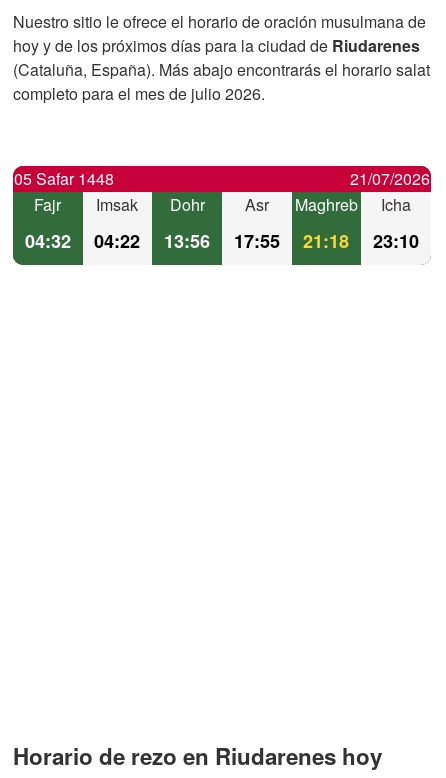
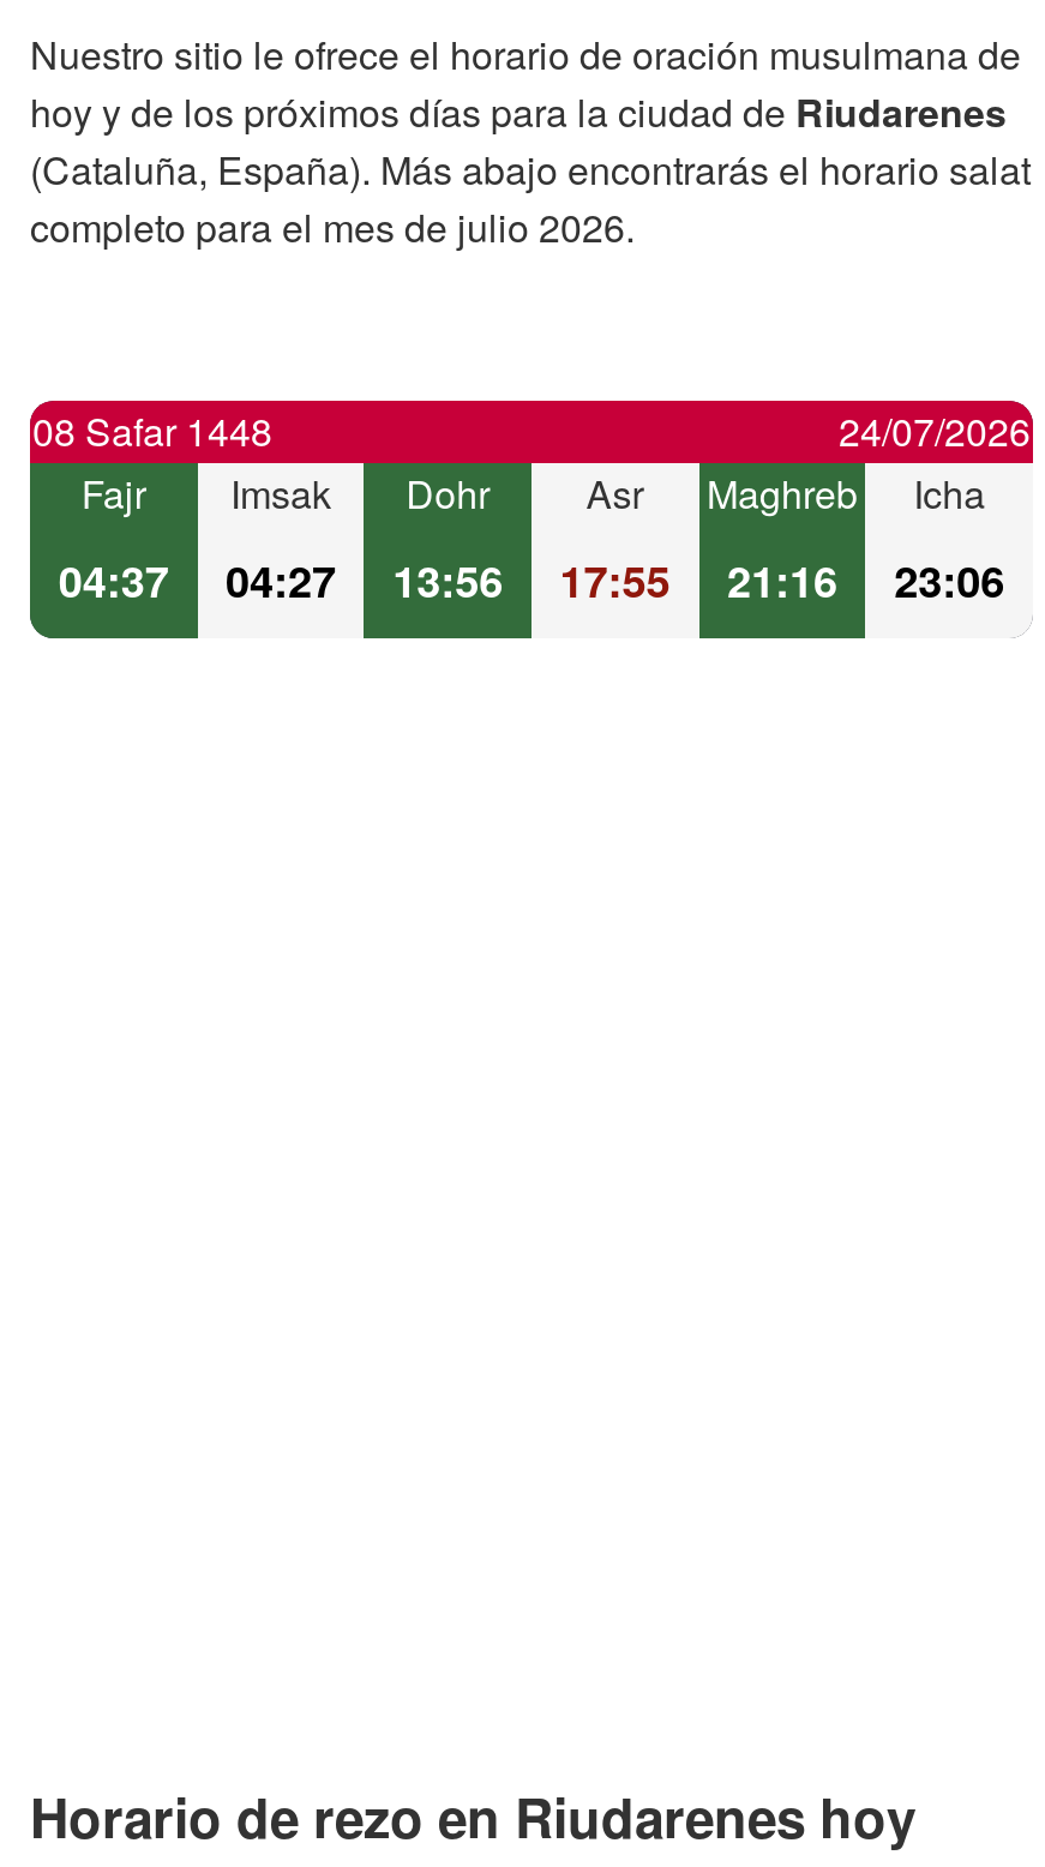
[14,167,114,190] 05 Safar 1448 -> [32,403,272,458] 08 Safar 1448
[350,167,430,190] 21/07/2026 -> [839,403,1031,458] 24/07/2026
[25,228,71,254] 04:32 -> [58,550,169,612] 04:37
[94,228,140,254] 04:22 -> [226,550,336,612] 04:27
[303,228,349,254] 21:18 -> [727,550,837,612] 21:16
[373,228,419,254] 23:10 -> [894,550,1004,612] 23:06

